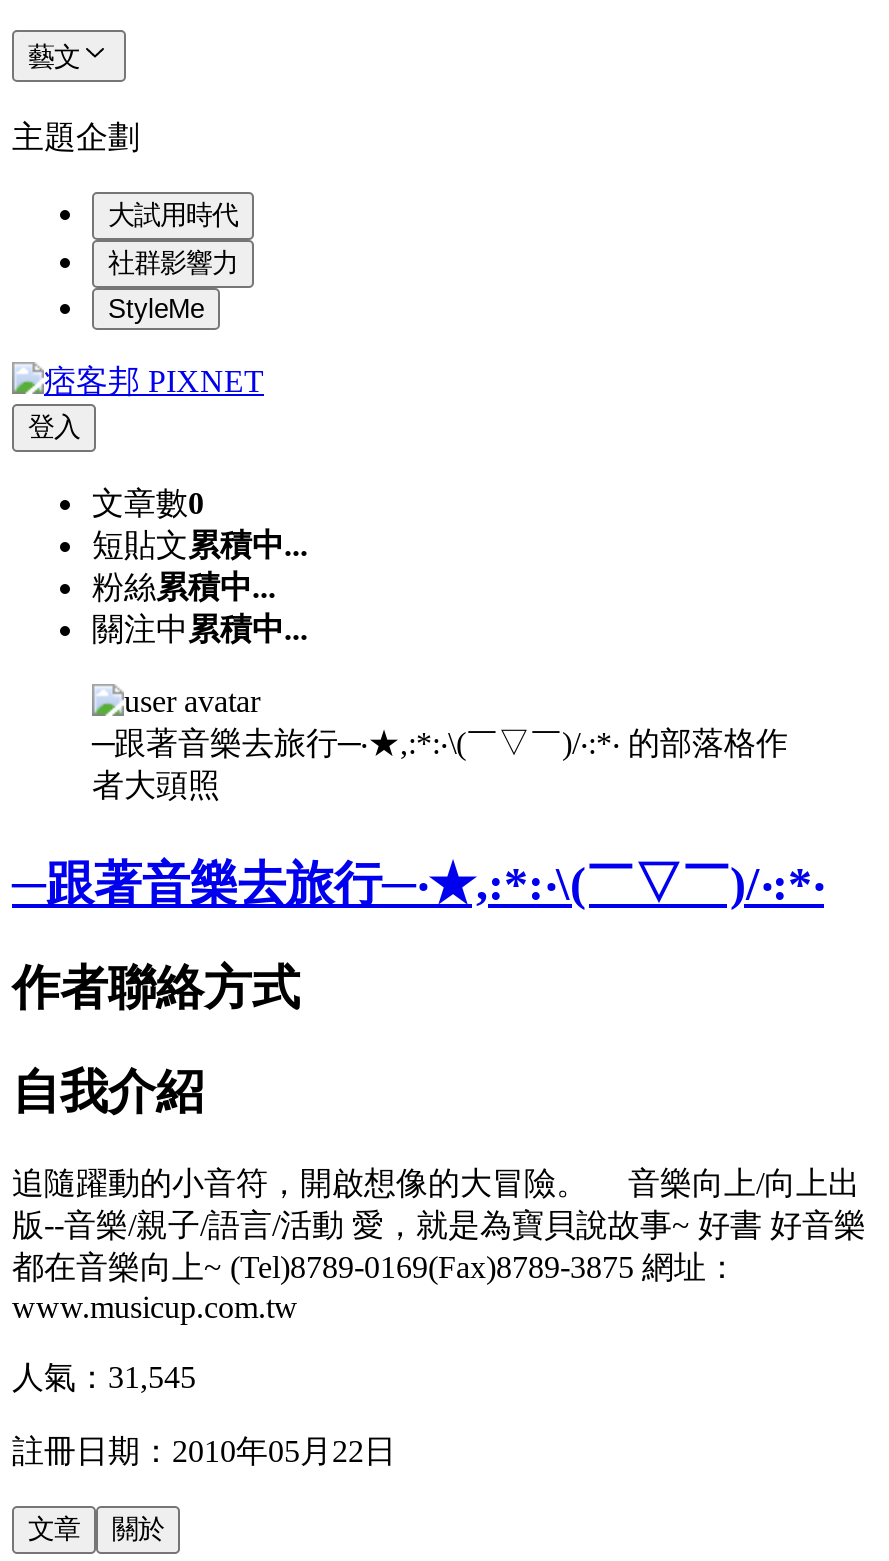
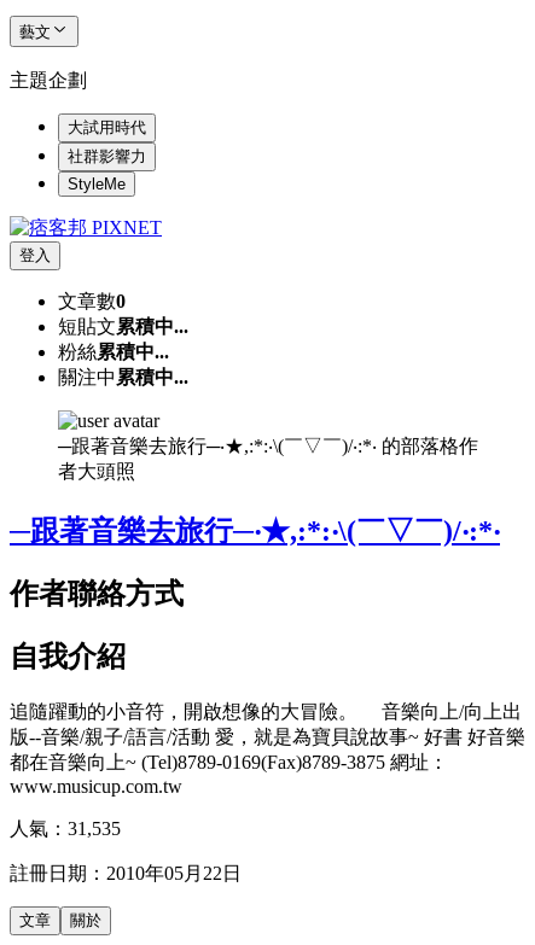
[12,1360,196,1394] 人氣：31,545 -> [10,818,121,839] 人氣：31,535

